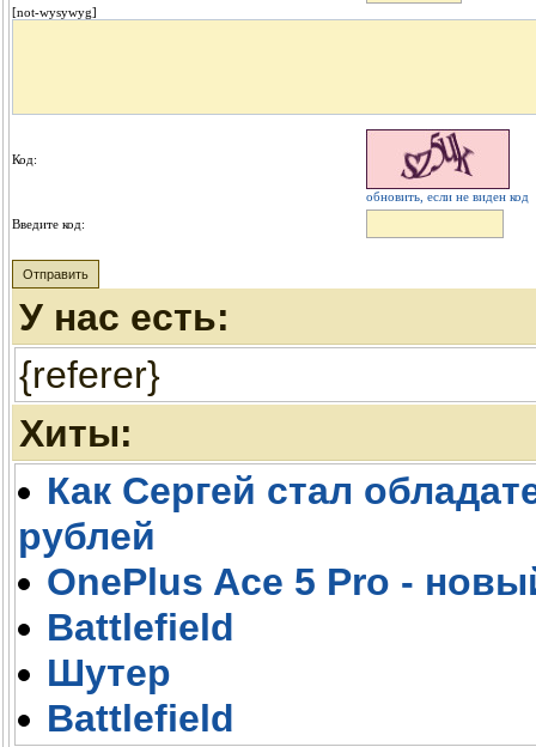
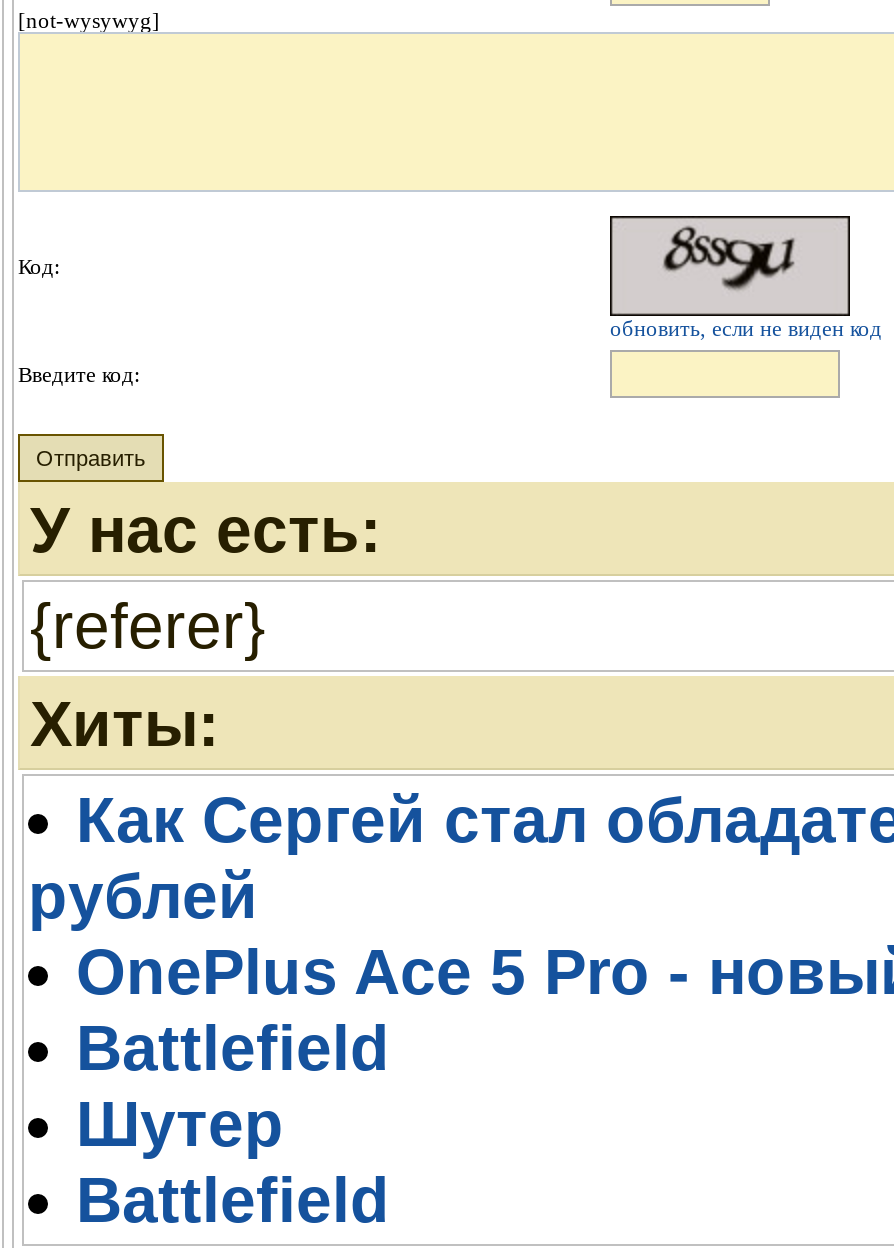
[368,130,507,187] [image] -> [610,216,850,312] [image]

